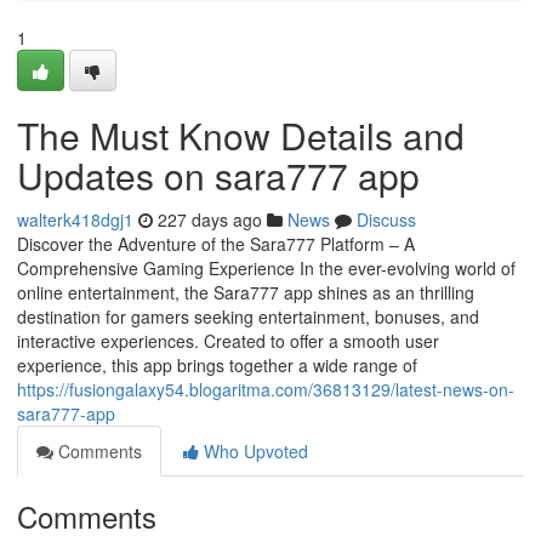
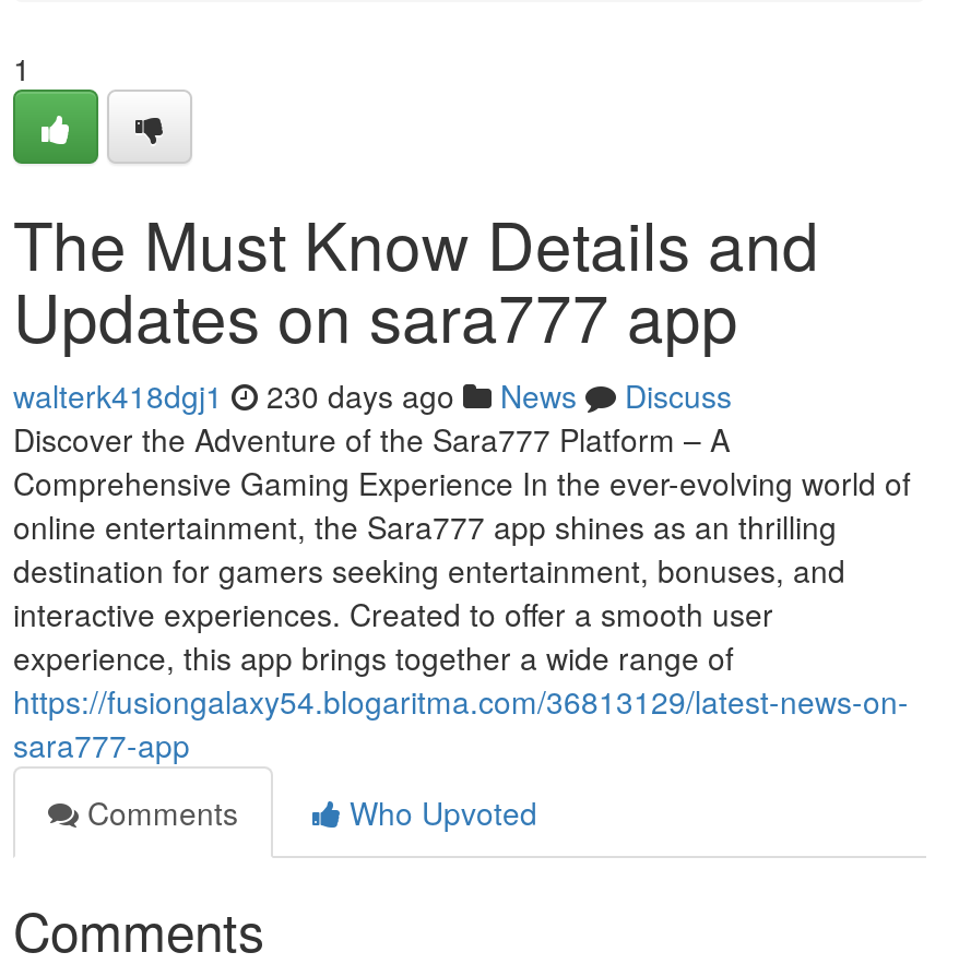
[17,207,416,232] walterk418dgj1 227 days ago News Discuss -> [13,373,732,417] walterk418dgj1 230 days ago News Discuss

